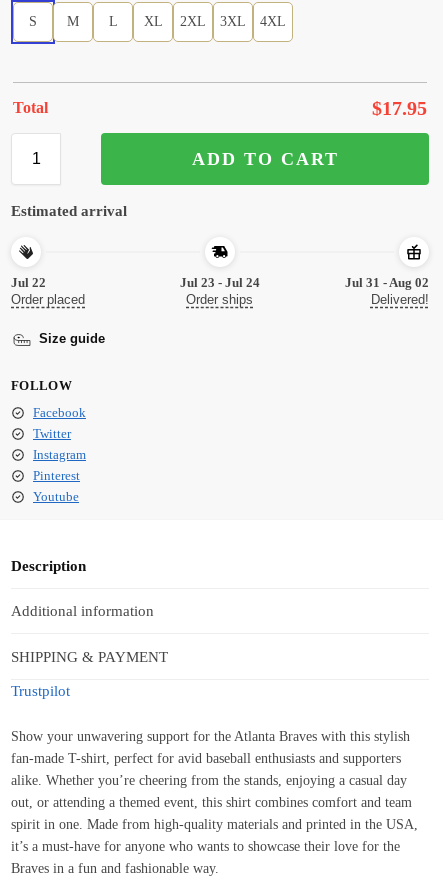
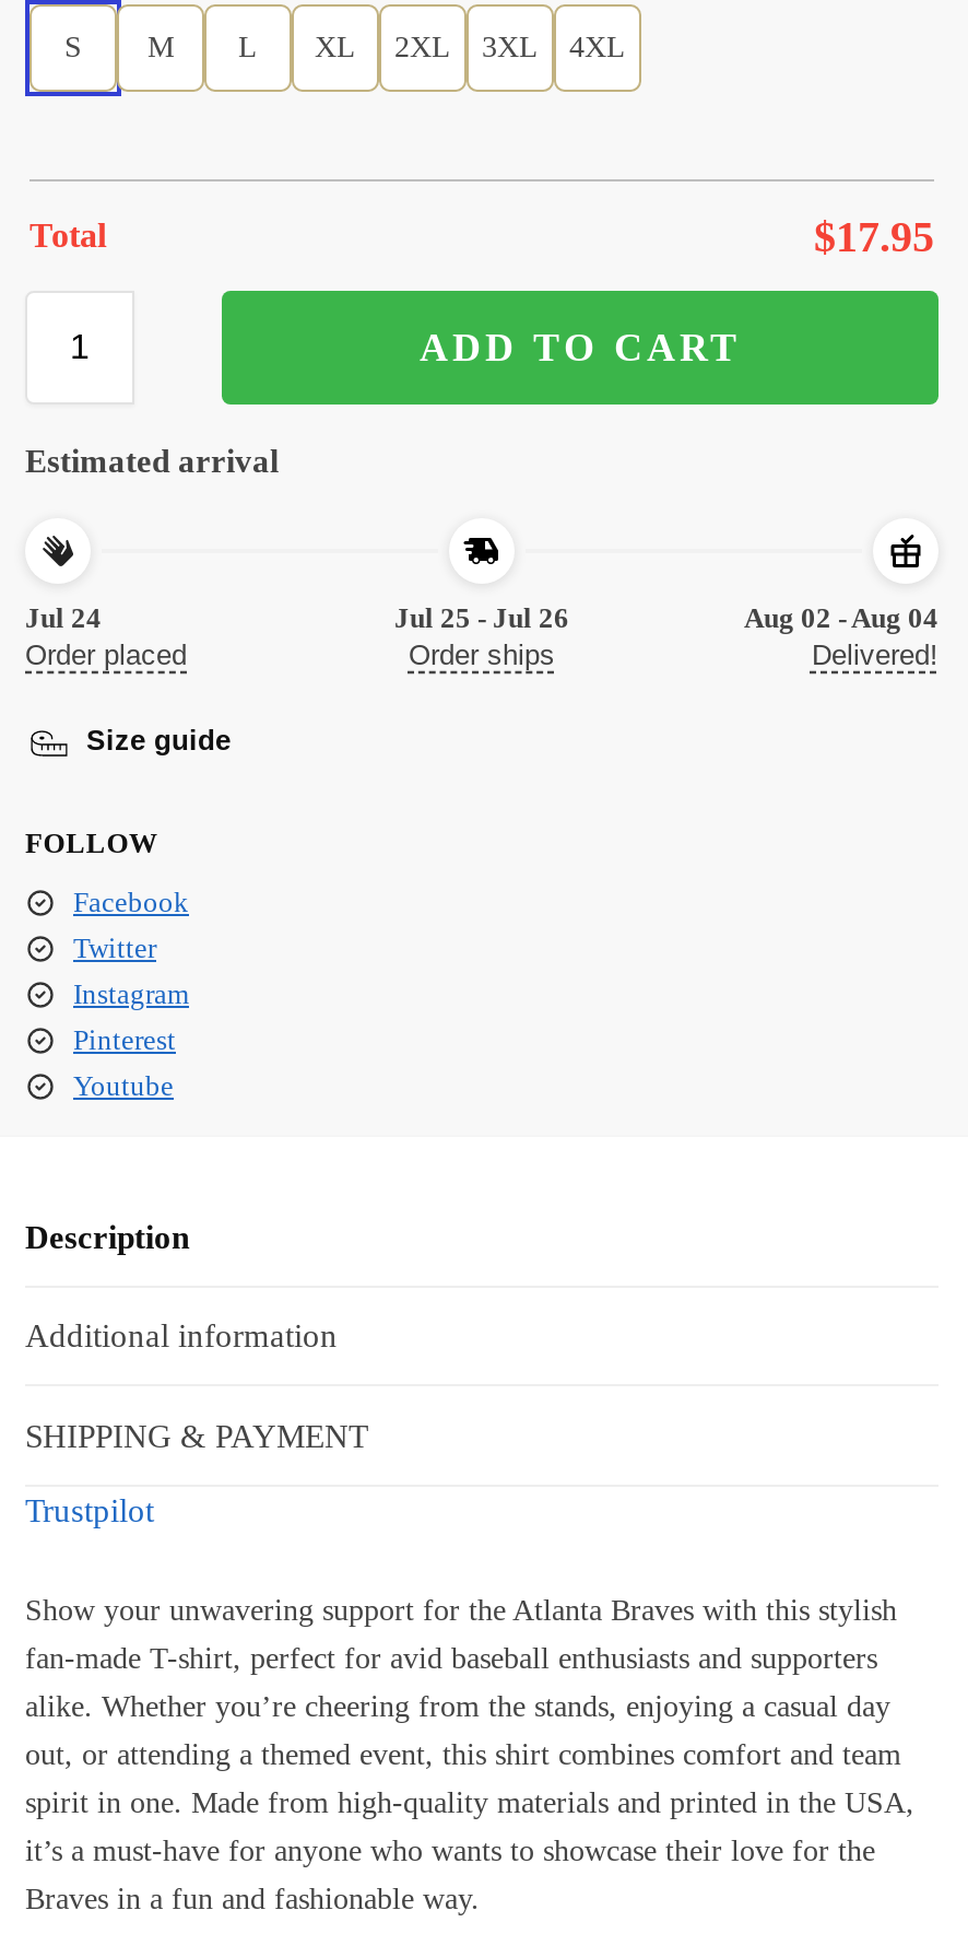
[11,275,46,290] Jul 22 -> [25,602,102,634] Jul 24
[180,275,260,290] Jul 23 - Jul 24 -> [394,602,569,634] Jul 25 - Jul 26
[345,275,429,290] Jul 31 - Aug 02 -> [744,602,939,634] Aug 02 - Aug 04

